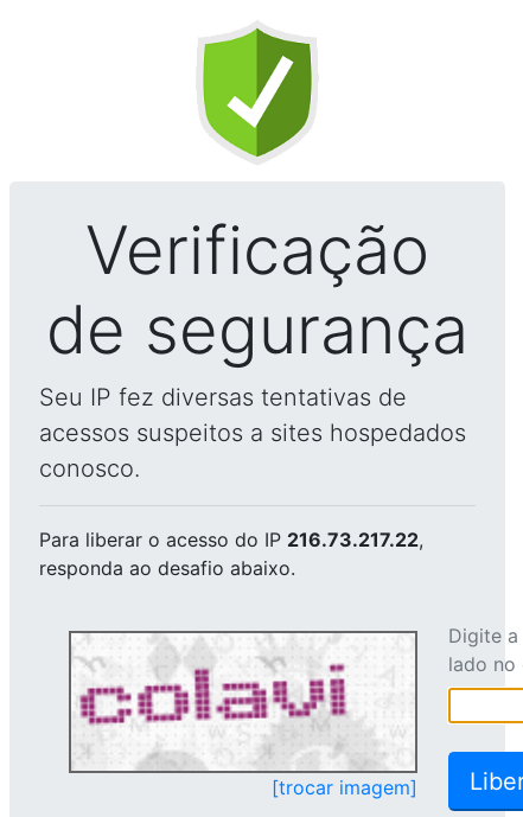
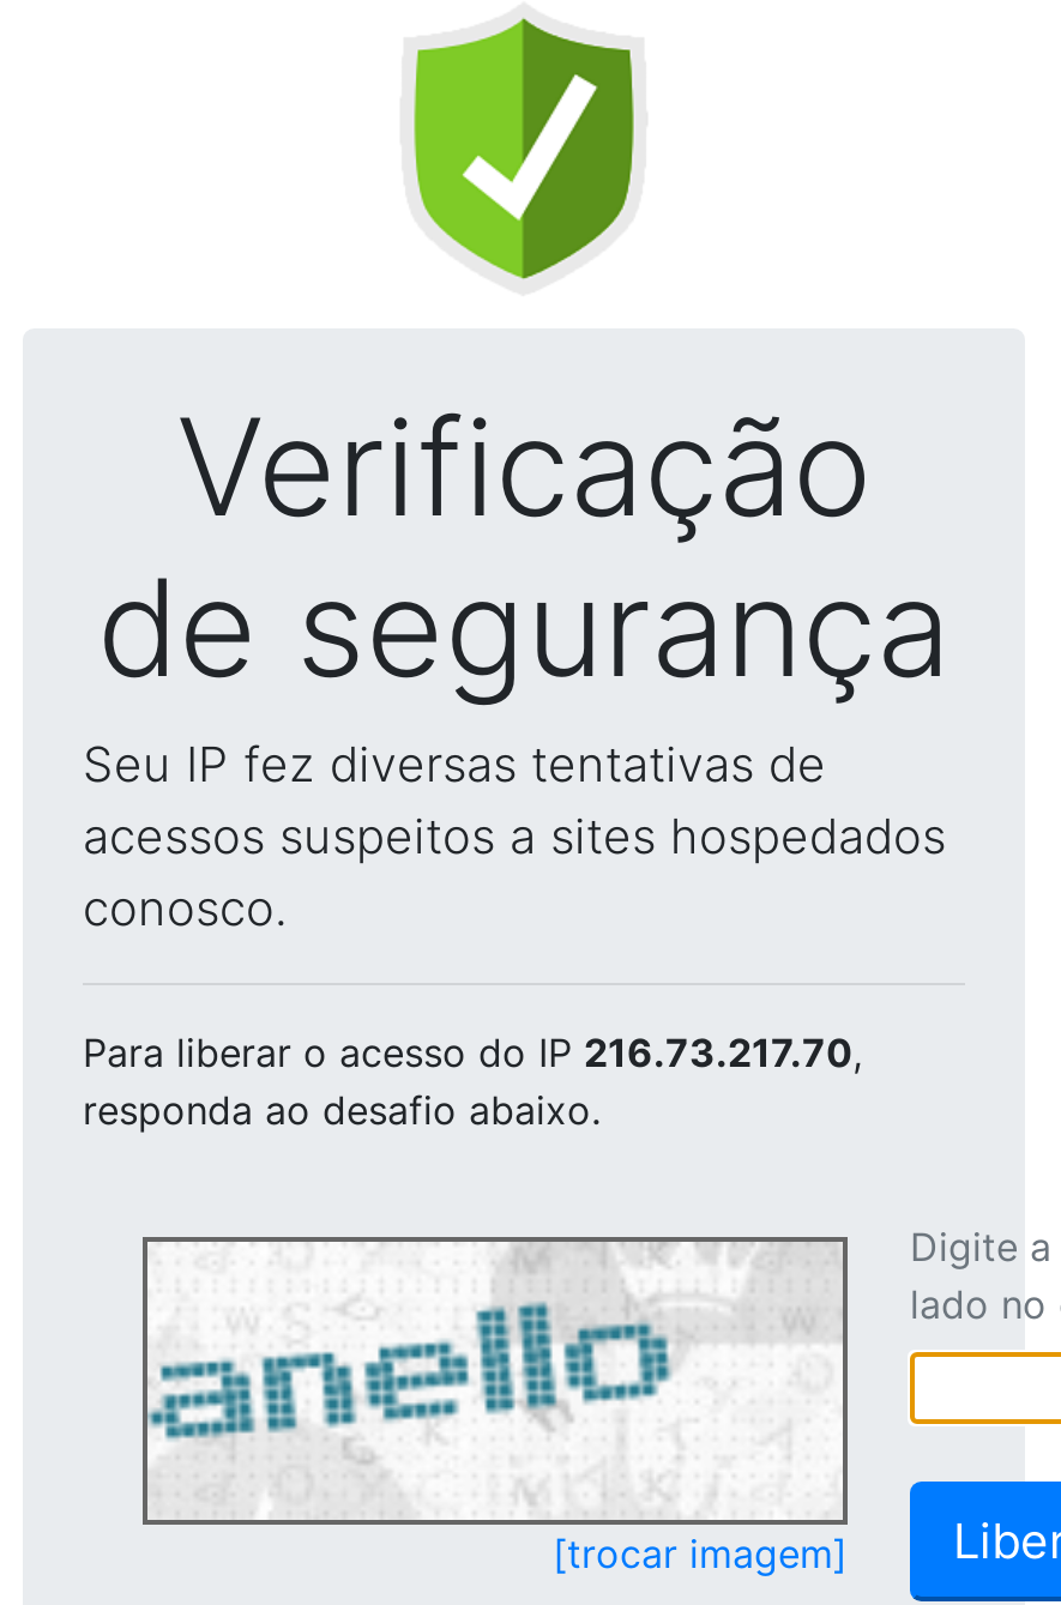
[39,528,423,551] Para liberar o acesso do IP 216.73.217.22, -> [83,1028,862,1076] Para liberar o acesso do IP 216.73.217.70,
[71,634,410,767] [image] -> [147,1247,831,1515] [image]

